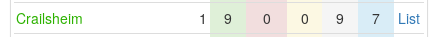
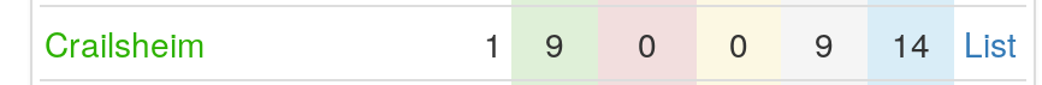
[198,8,420,28] 1 9 0 0 9 7 List -> [484,19,1017,67] 1 9 0 0 9 14 List

